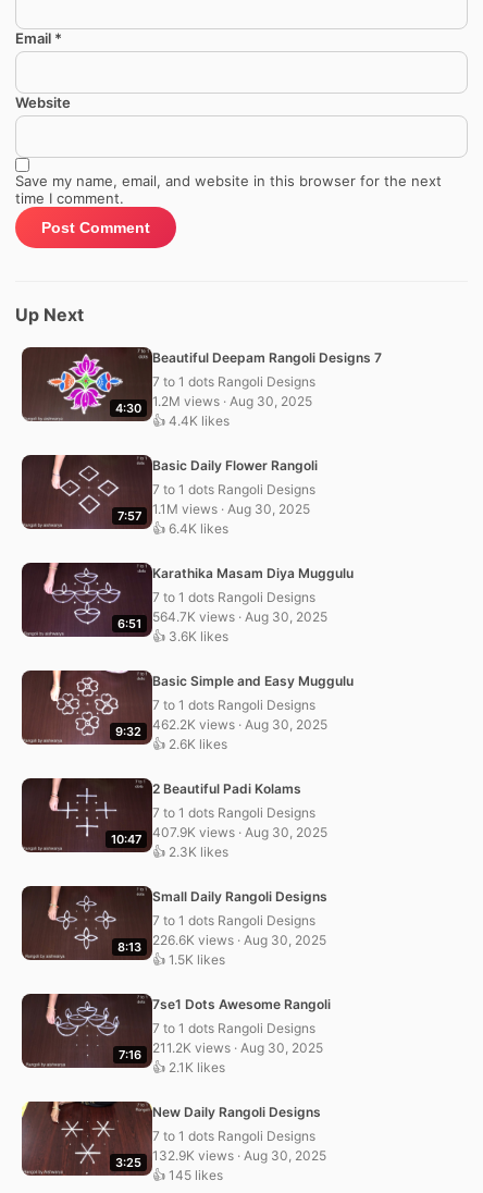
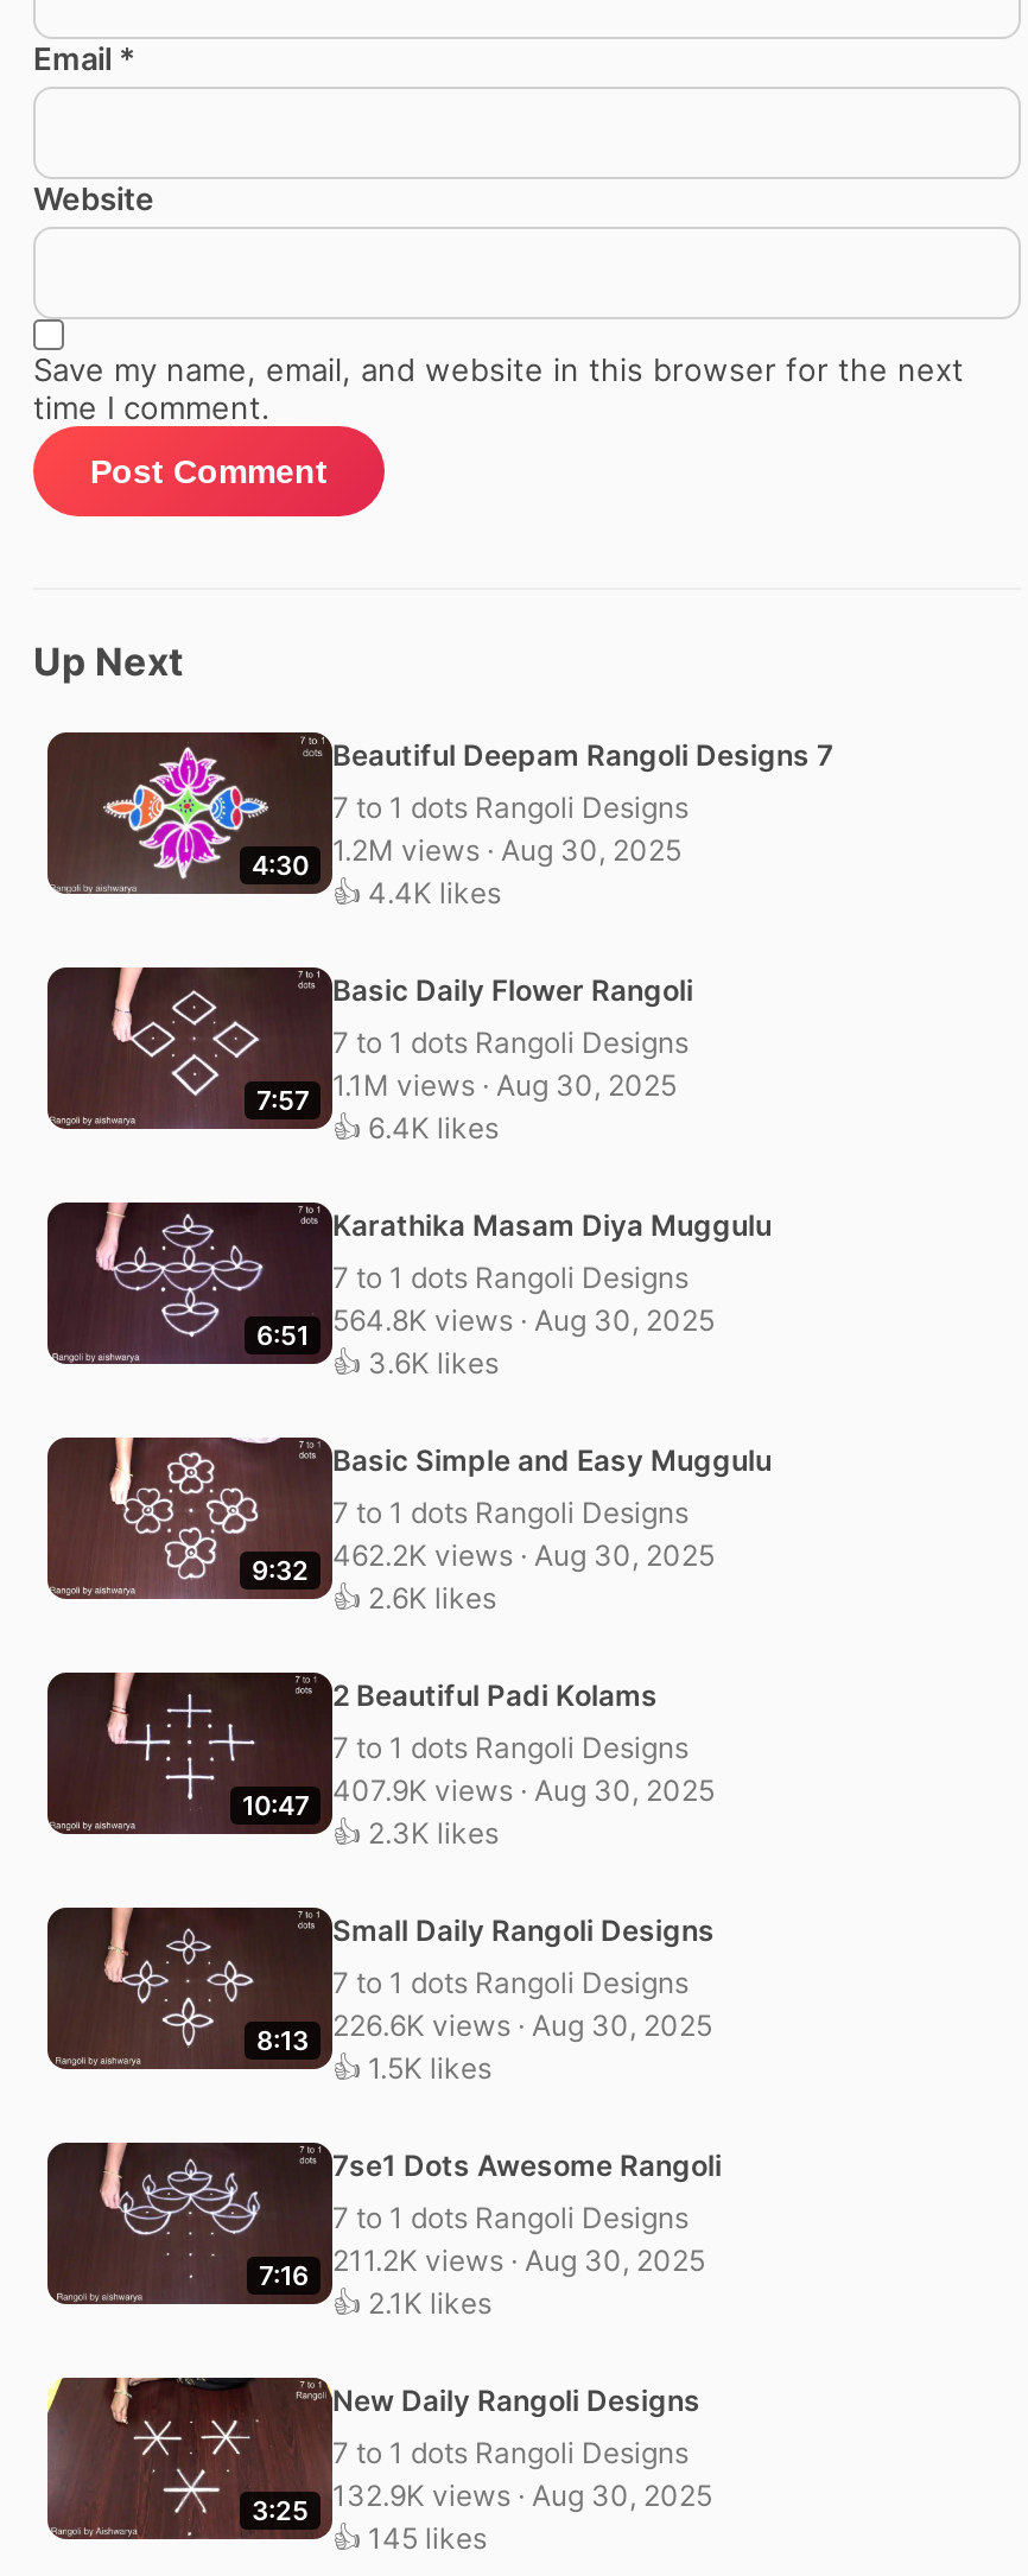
[117,608,327,631] 6:51 564.7K views · Aug 30, 2025 -> [256,1301,715,1351] 6:51 564.8K views · Aug 30, 2025

